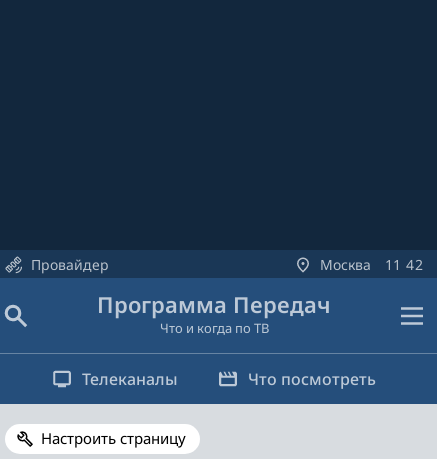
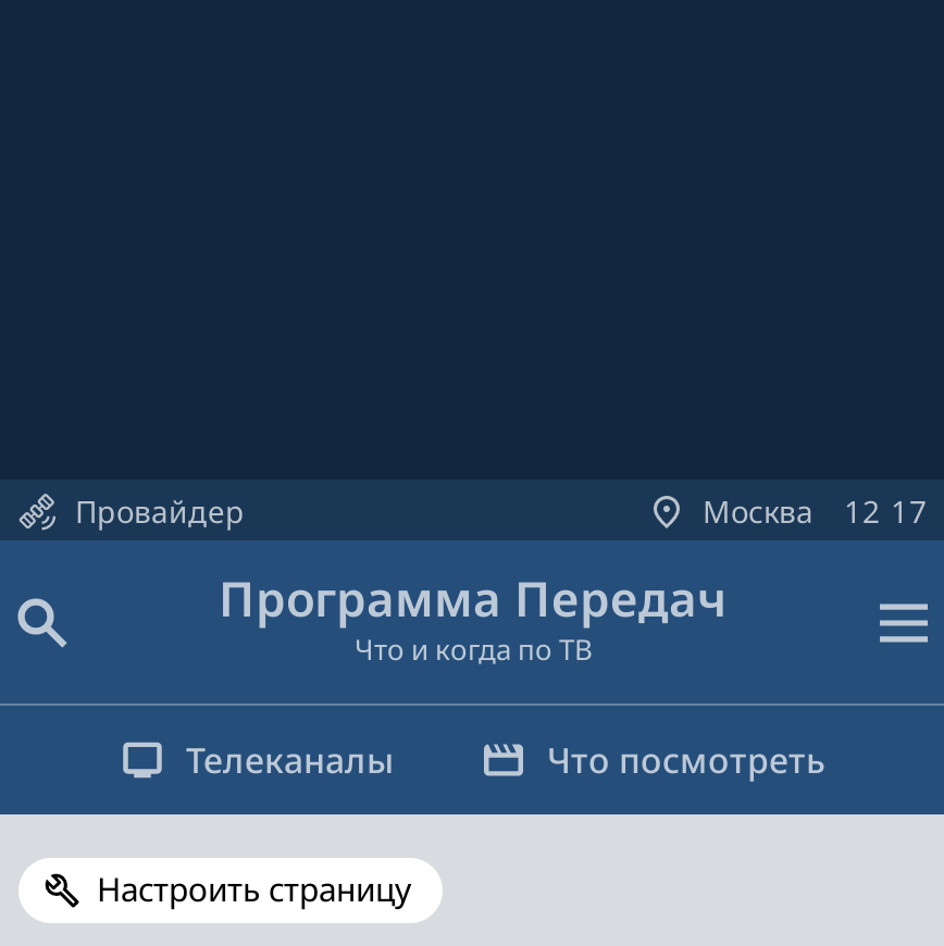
[319,254,423,273] Москва 11: 42 -> [703,489,928,531] Москва 12 17

